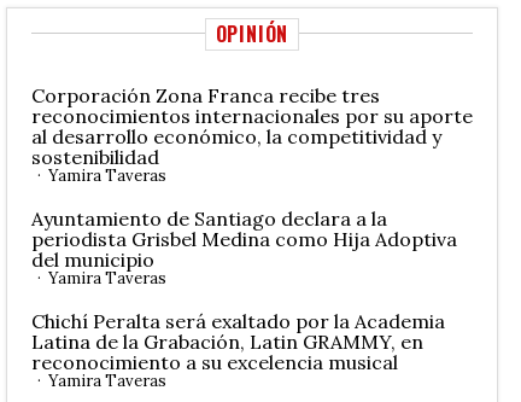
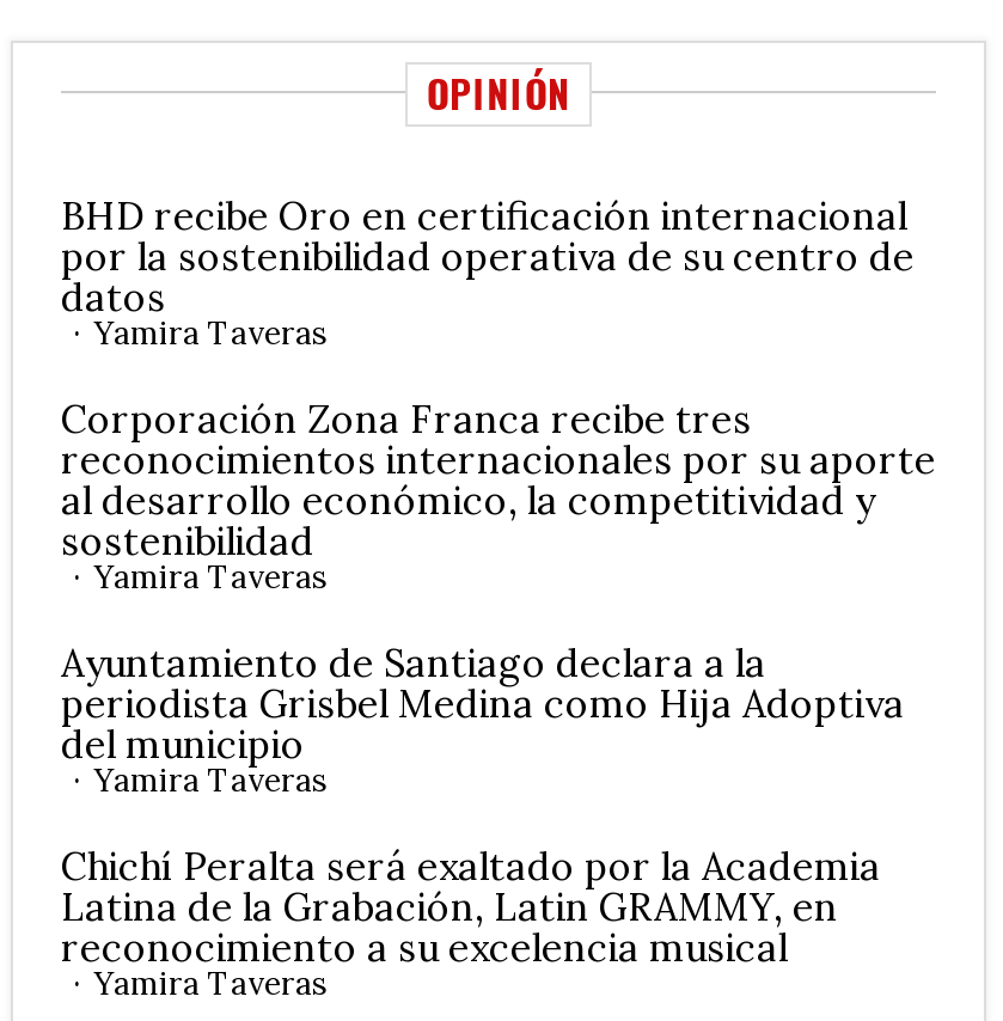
none -> [61,192,915,354] BHD recibe Oro en certificación internacional | por la sostenibilidad operativa de su centro de | datos | Yamira Taveras

